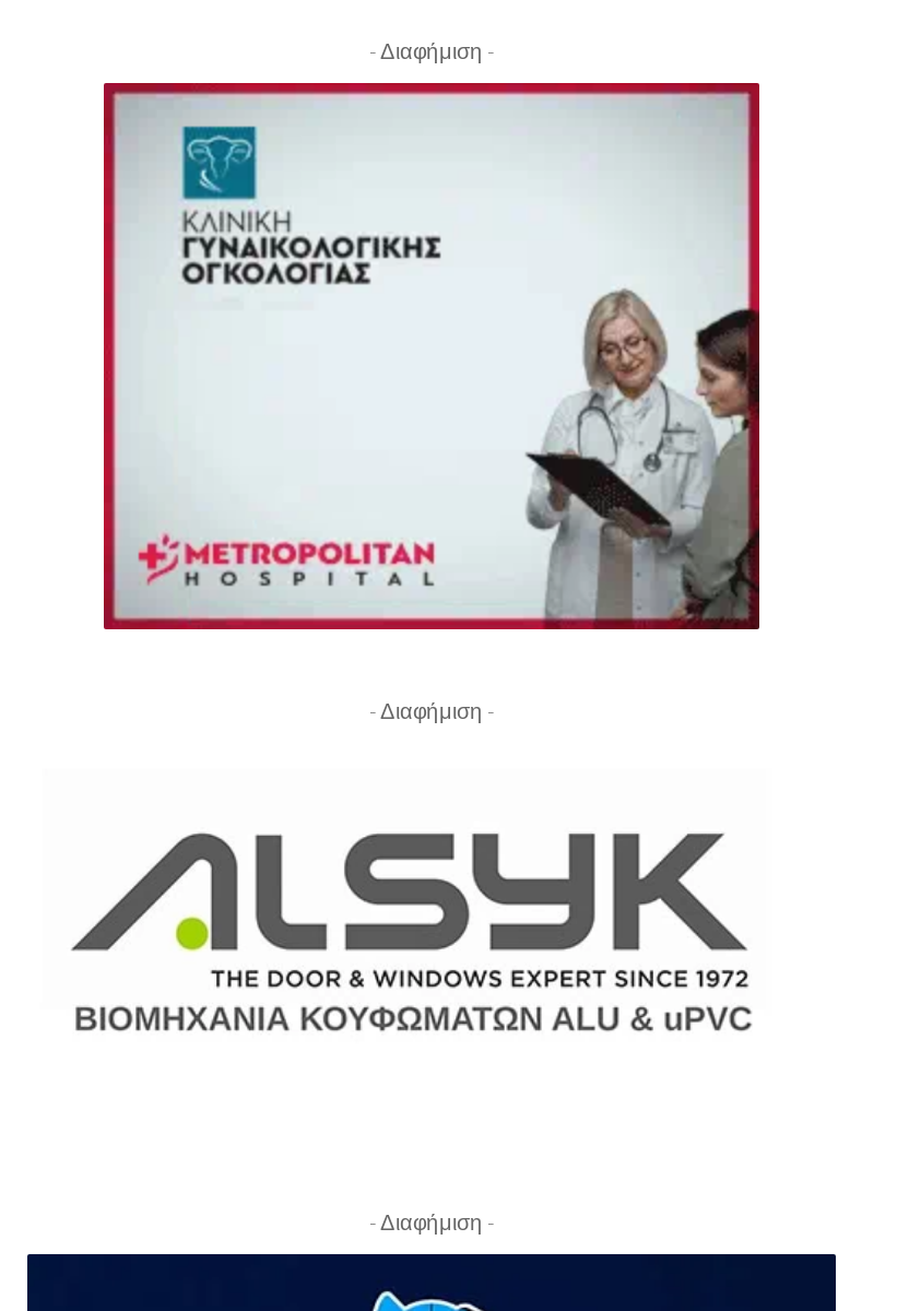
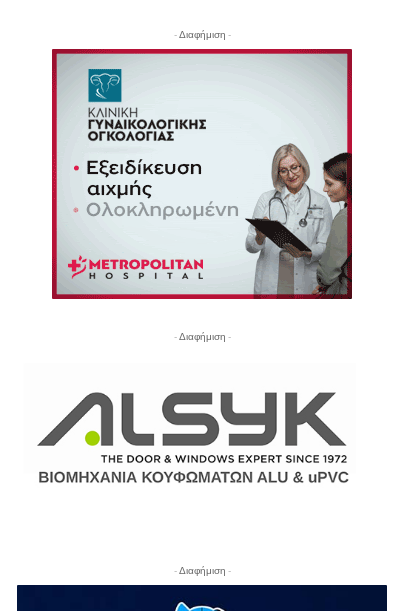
none -> [73,158,238,220] [image]

